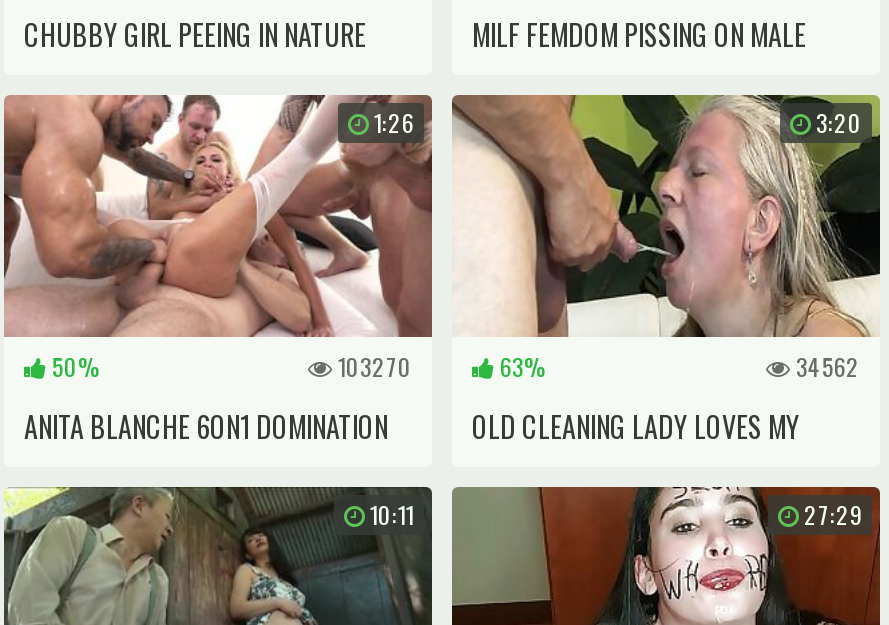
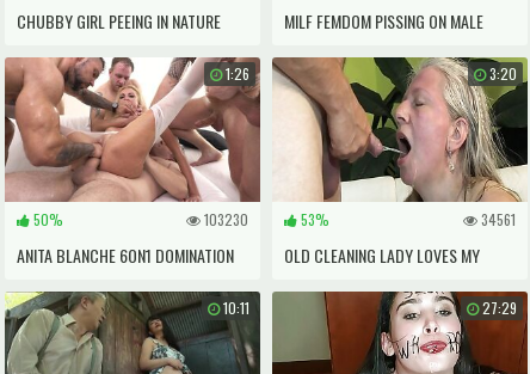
[332,348,412,382] 103270 -> [201,209,248,229] 103230
[494,348,548,382] 63% -> [297,209,329,229] 53%
[790,348,860,382] 34562 -> [477,209,516,229] 34561

